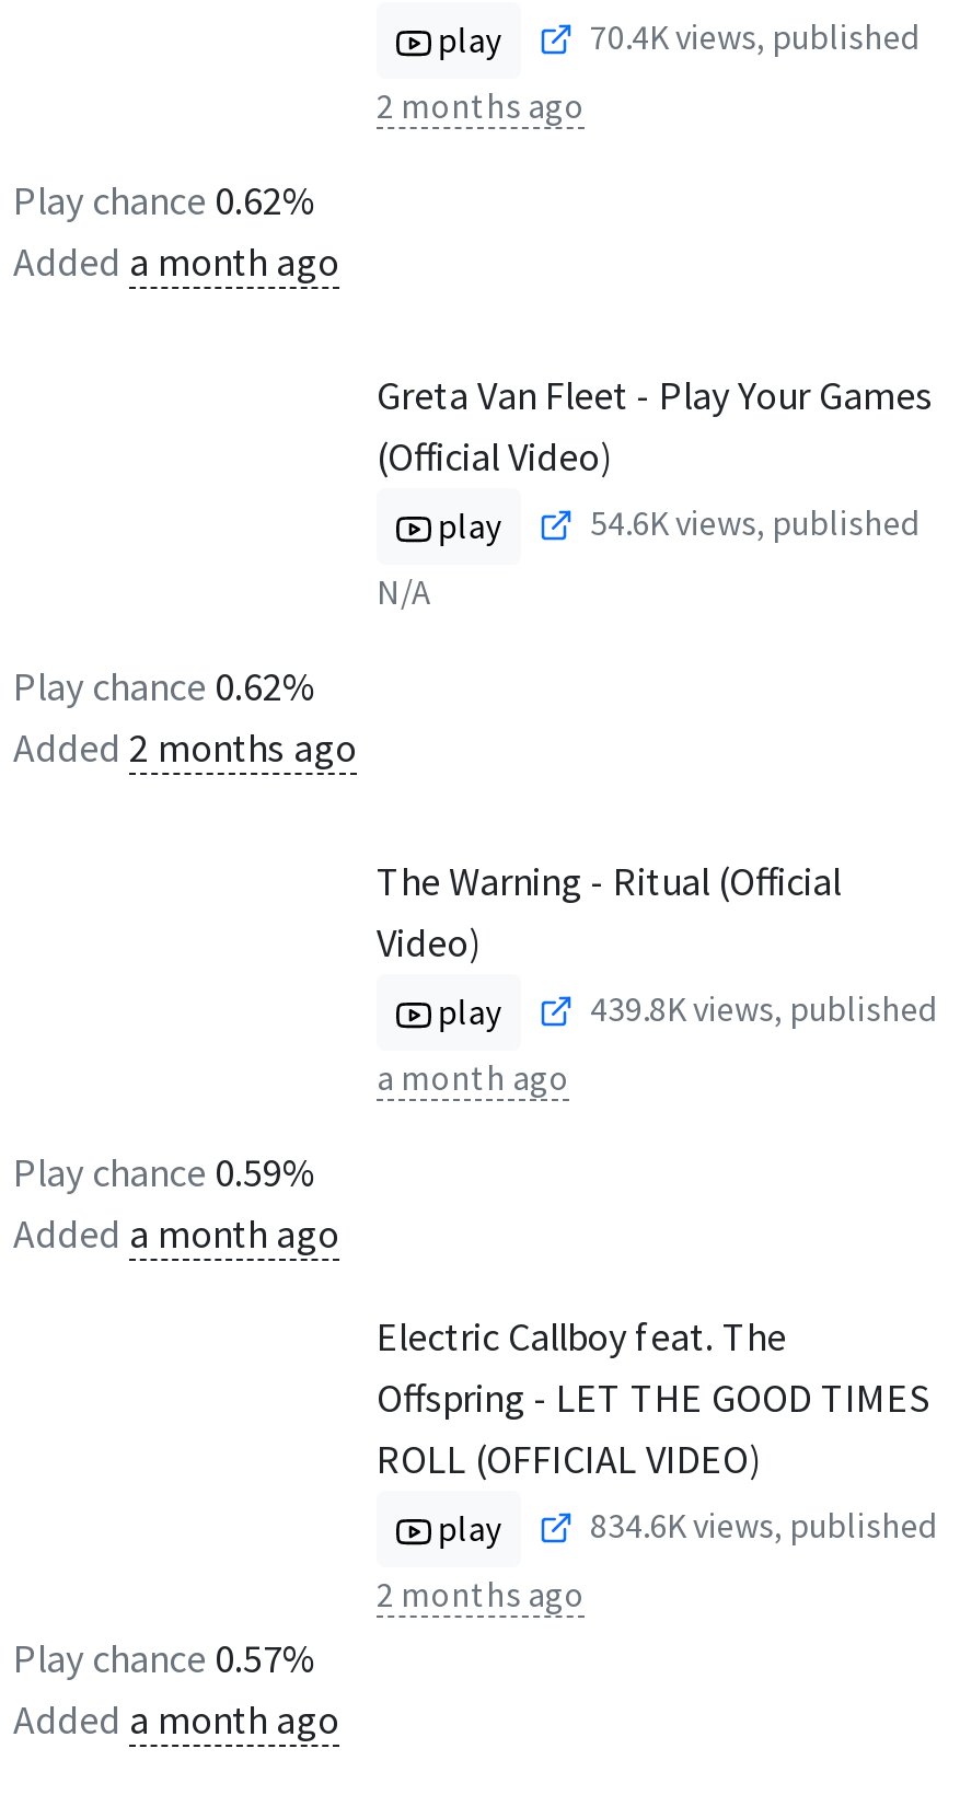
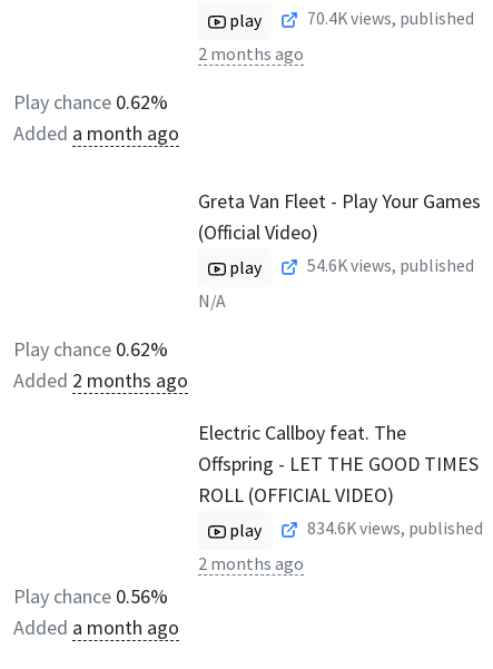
[13,855,936,1258] The Warning - Ritual (Official | Video) | play | 439.8K views, published | a month ago | Play chance 0.59% | Added a month ago -> none
[13,1632,317,1682] Play chance 0.57% -> [13,583,168,608] Play chance 0.56%

